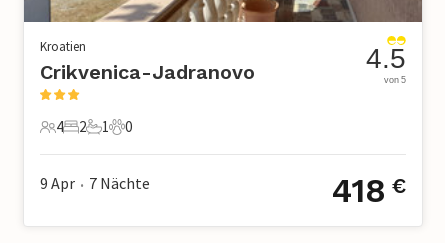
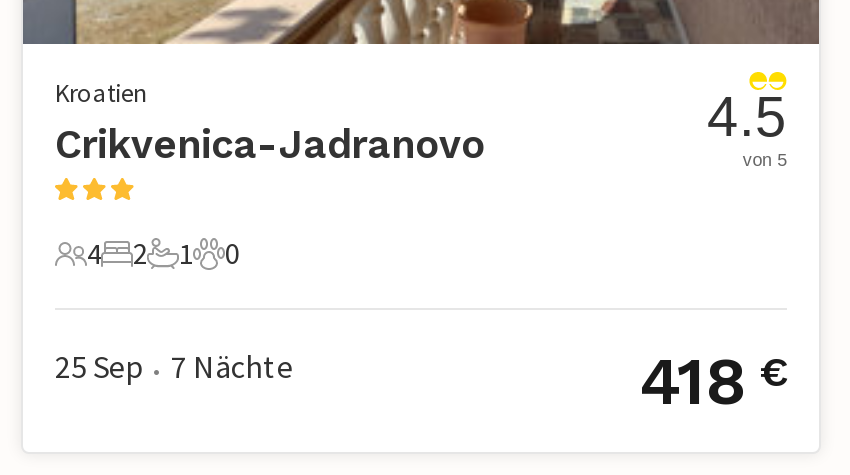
[40,173,150,193] 9 Apr • 7 Nächte -> [55,347,293,387] 25 Sep • 7 Nächte

